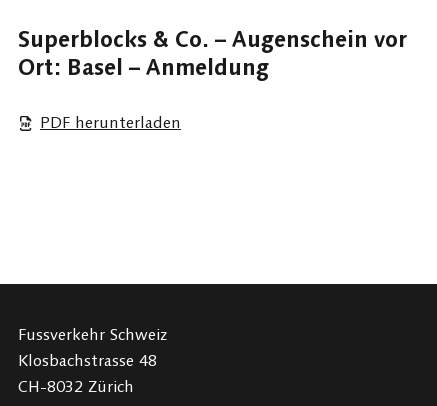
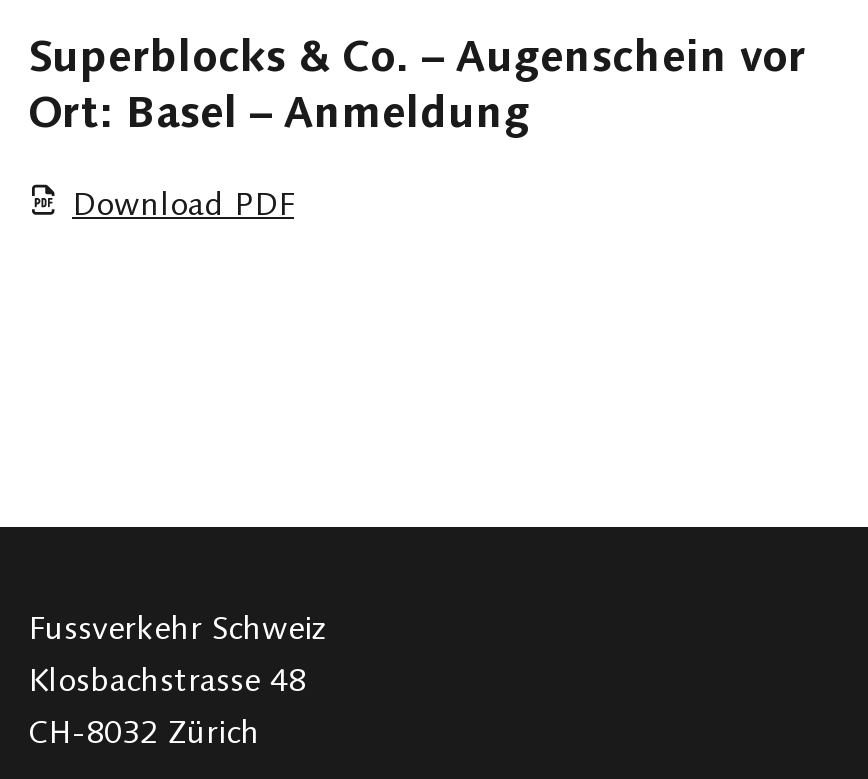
[40,112,181,133] PDF herunterladen -> [72,184,294,226] Download PDF

